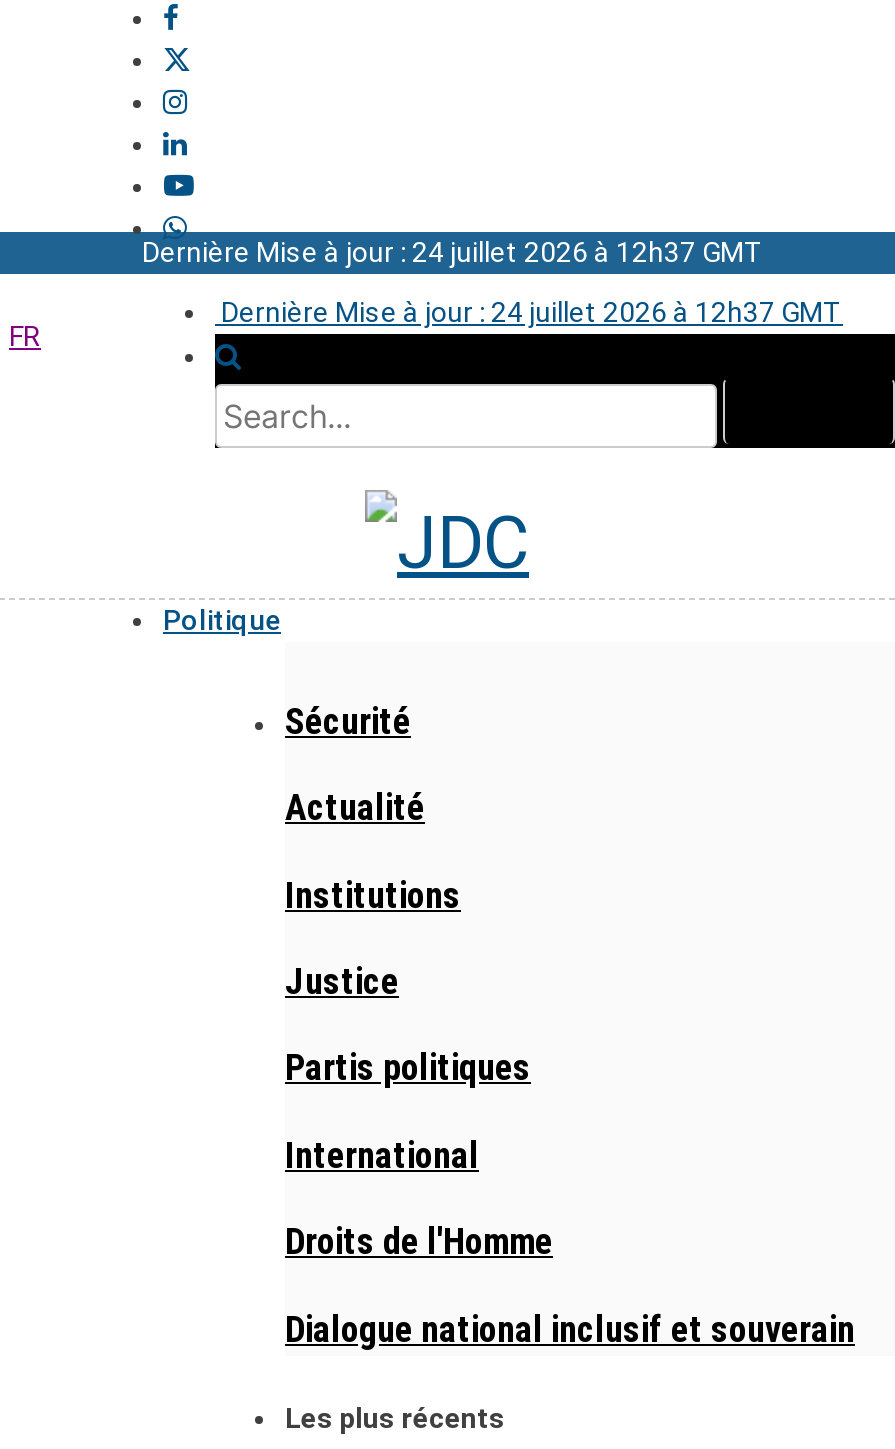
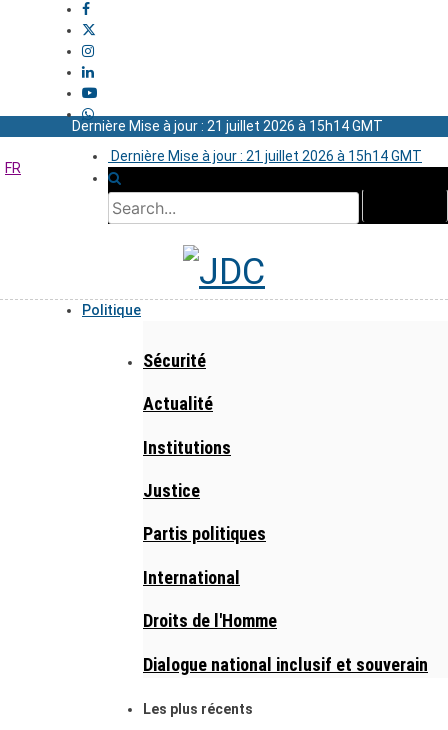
[136,236,764,268] Dernière Mise à jour : 24 juillet 2026 à 12h37 GMT -> [68,118,382,134] Dernière Mise à jour : 21 juillet 2026 à 15h14 GMT
[215,296,843,328] Dernière Mise à jour : 24 juillet 2026 à 12h37 GMT -> [108,148,422,164] Dernière Mise à jour : 21 juillet 2026 à 15h14 GMT

